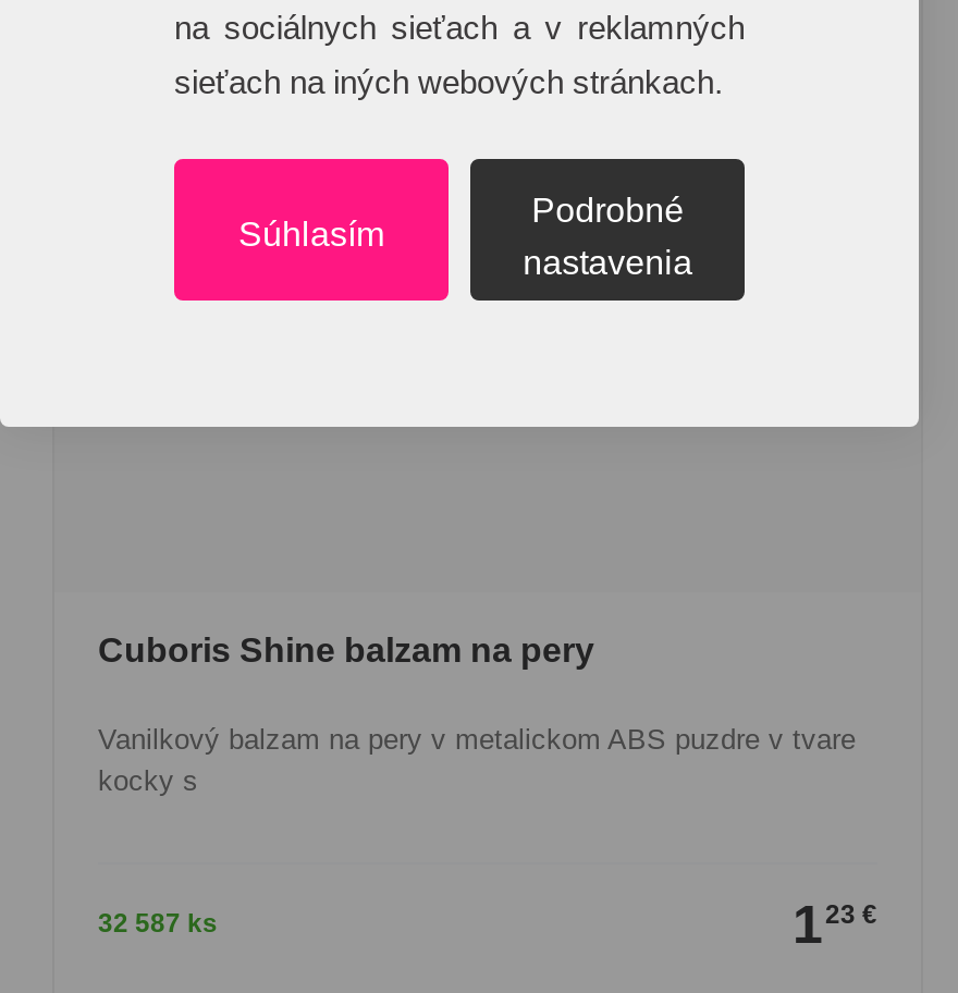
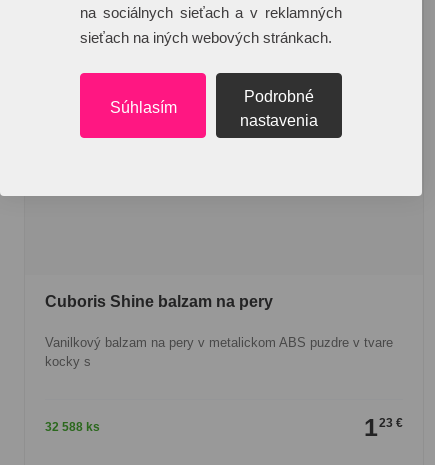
[98,908,218,939] 32 587 ks -> [45,420,100,434] 32 588 ks

